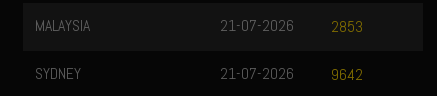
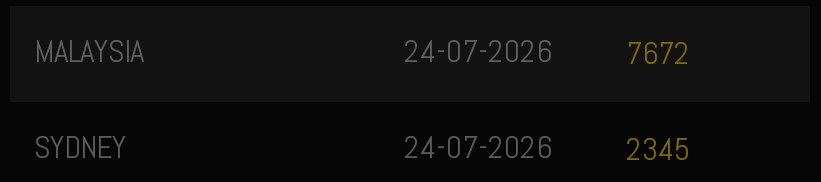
[220,16,294,36] 21-07-2026 -> [404,32,552,72] 24-07-2026
[331,17,363,37] 2853 -> [626,33,690,73] 7672
[220,64,294,84] 21-07-2026 -> [404,128,552,168] 24-07-2026
[331,65,363,85] 9642 -> [626,129,690,169] 2345

